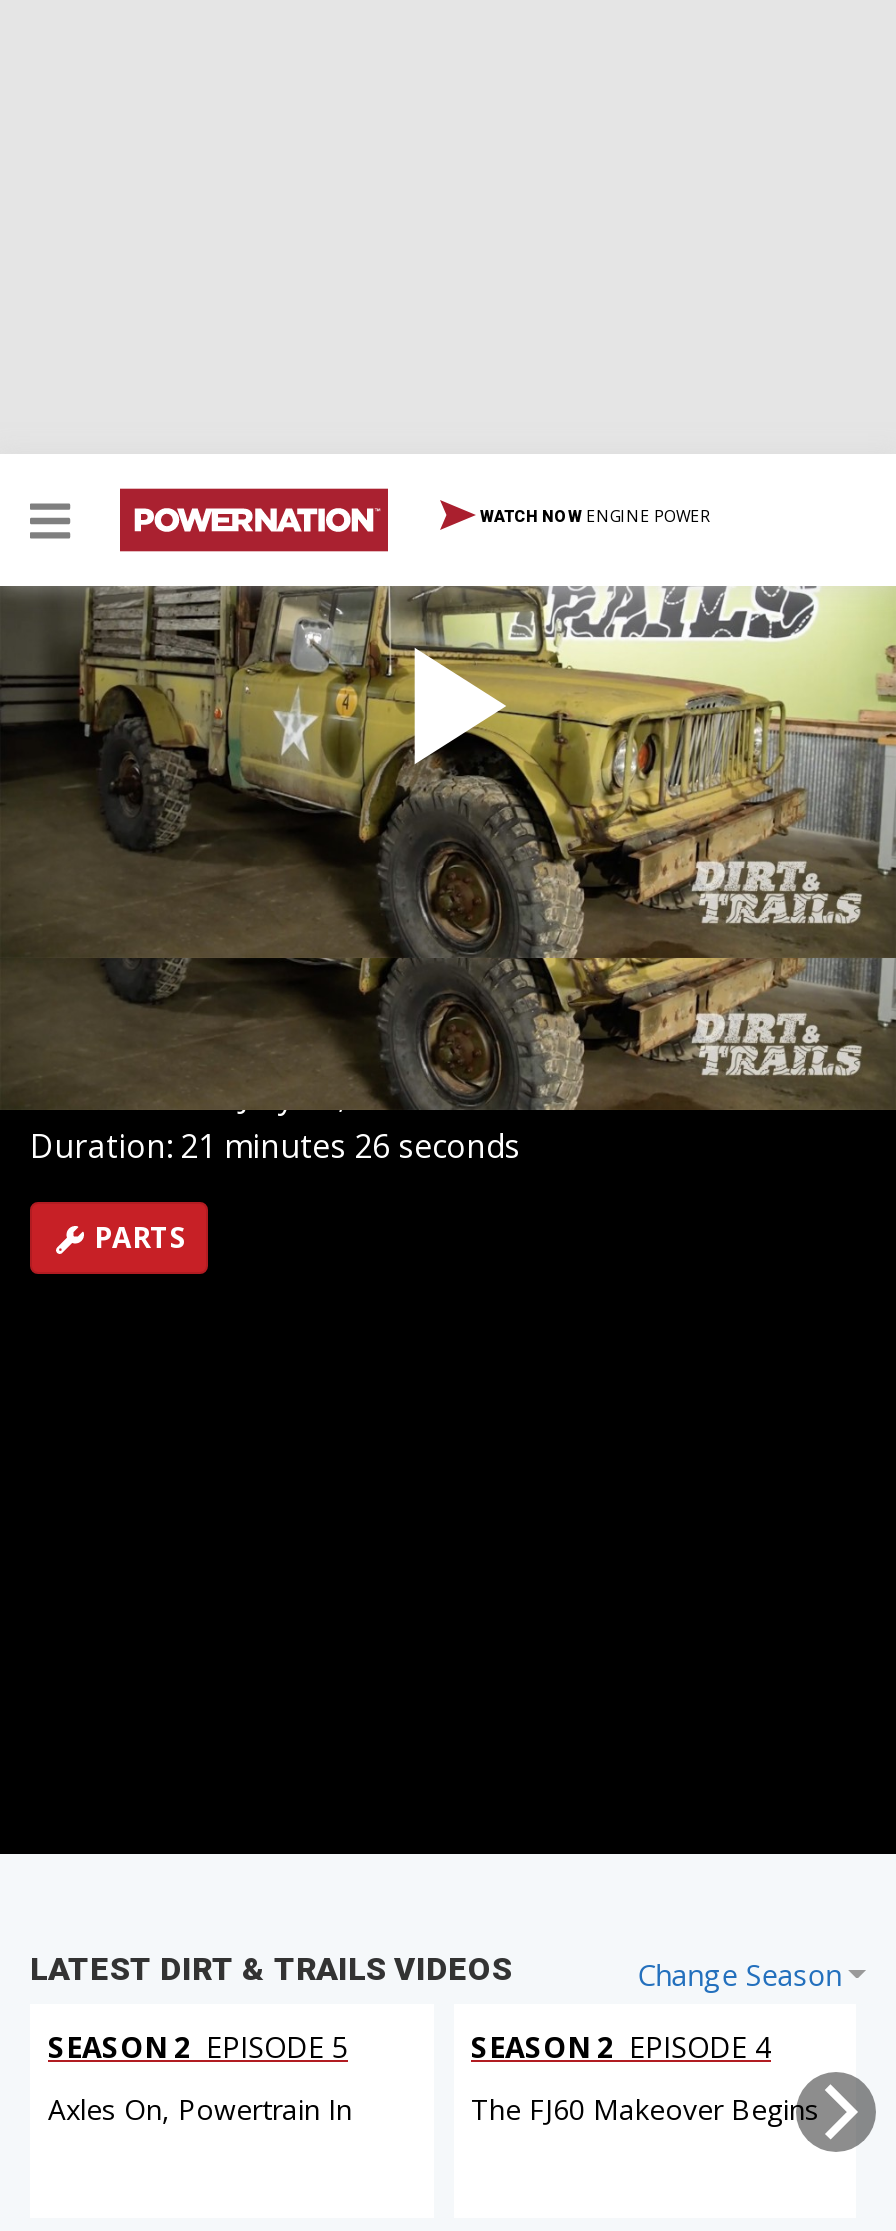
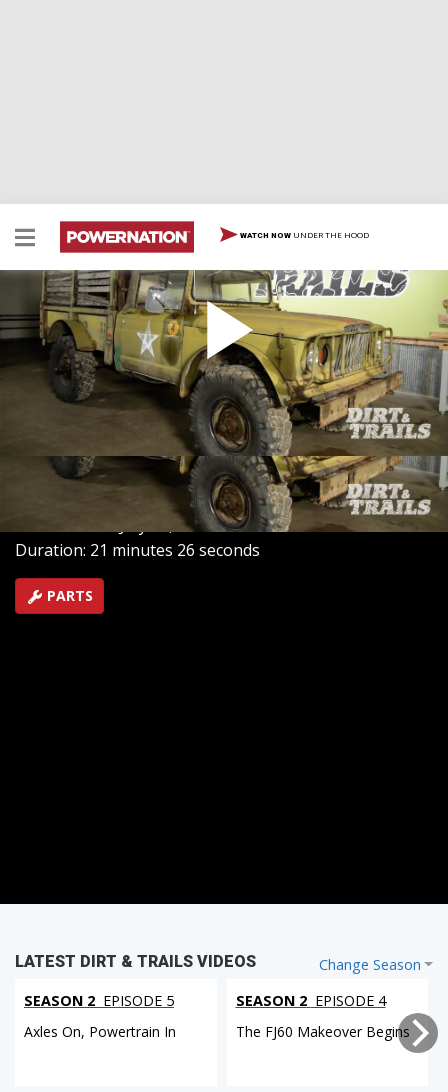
[476,505,710,527] WATCH NOW ENGINE POWER -> [238,229,369,240] WATCH NOW UNDER THE HOOD

